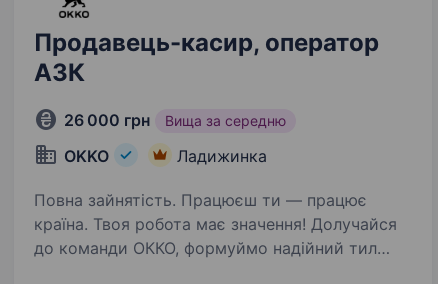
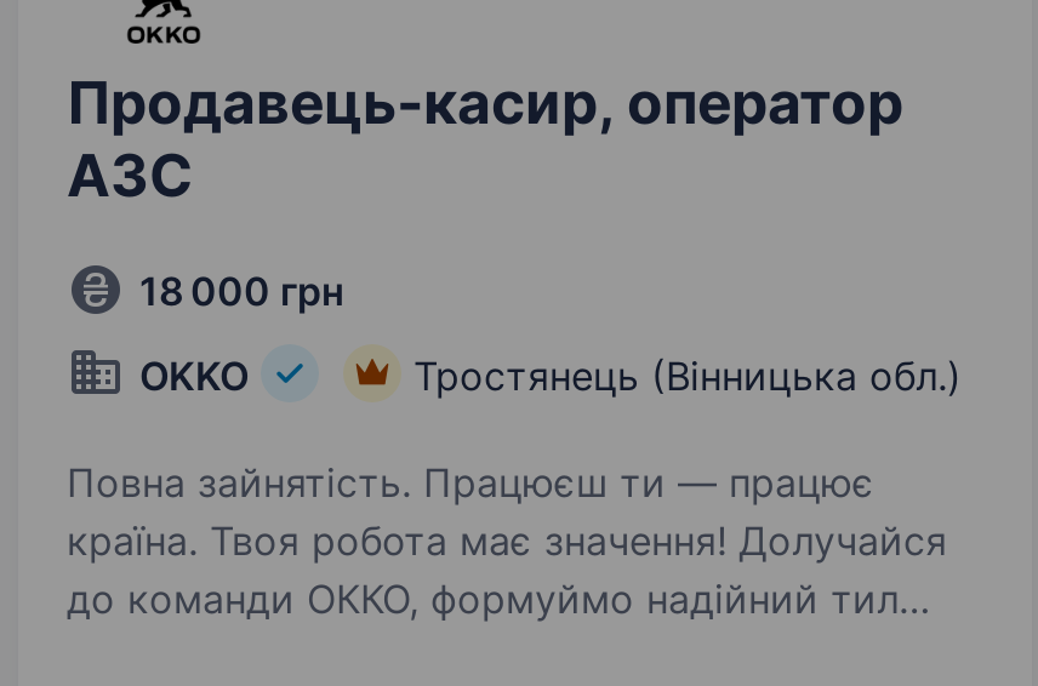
[34,58,85,87] АЗК -> [67,141,193,211] АЗС
[64,110,286,130] 26 000 грн | Вища за середню -> [139,267,343,315] 18 000 грн
[177,146,267,166] Ладижинка -> [414,351,962,400] Тростянець (Вінницька обл.)

